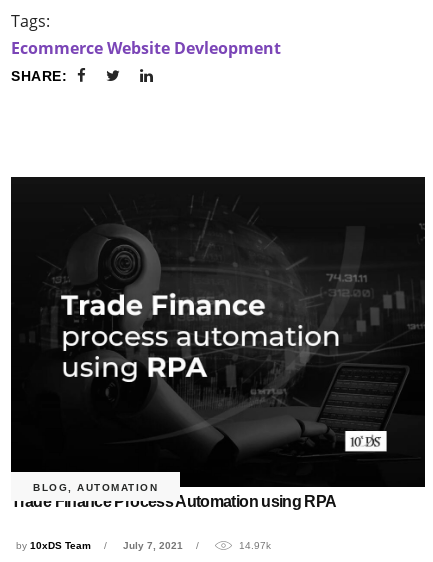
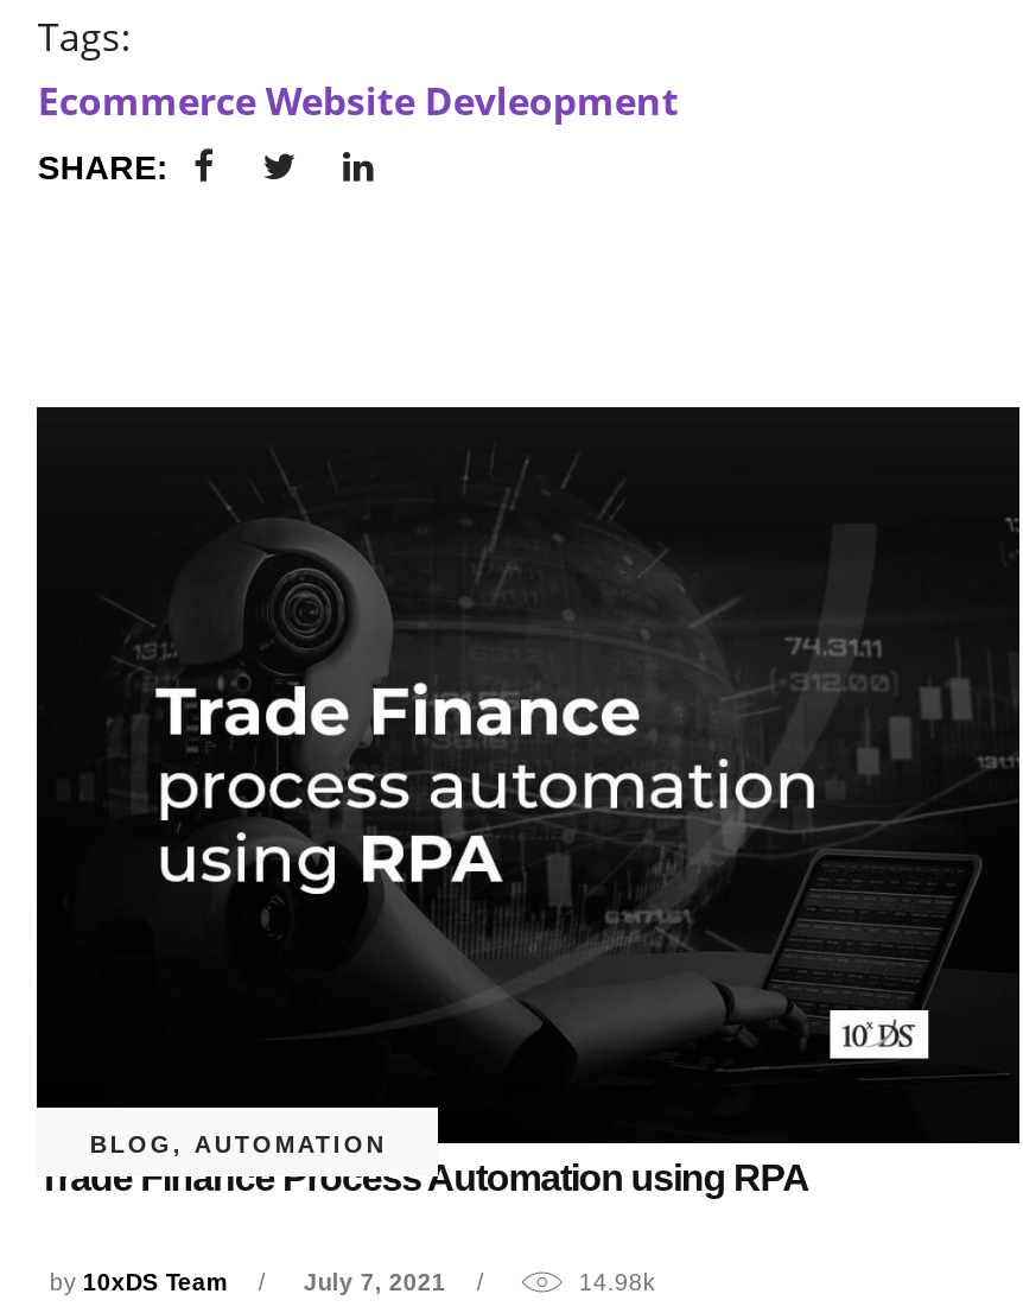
[239,540,271,551] 14.97k -> [579,1269,655,1295] 14.98k

